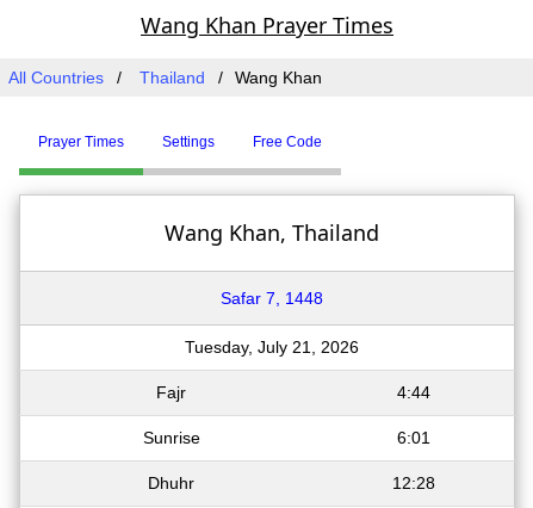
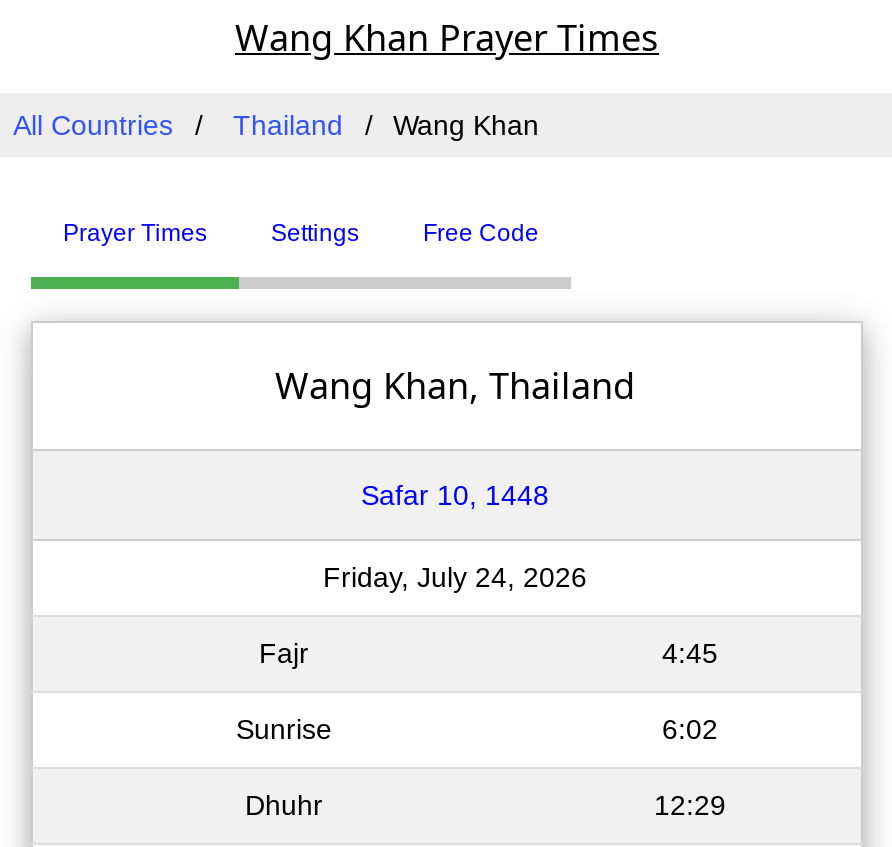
[221,289,323,308] Safar 7, 1448 -> [361,479,549,511] Safar 10, 1448
[185,337,359,357] Tuesday, July 21, 2026 -> [323,561,587,593] Friday, July 24, 2026
[396,383,430,402] 4:44 -> [662,637,718,669] 4:45
[396,428,430,447] 6:01 -> [662,713,718,745] 6:02
[392,473,435,492] 12:28 -> [654,789,726,821] 12:29

